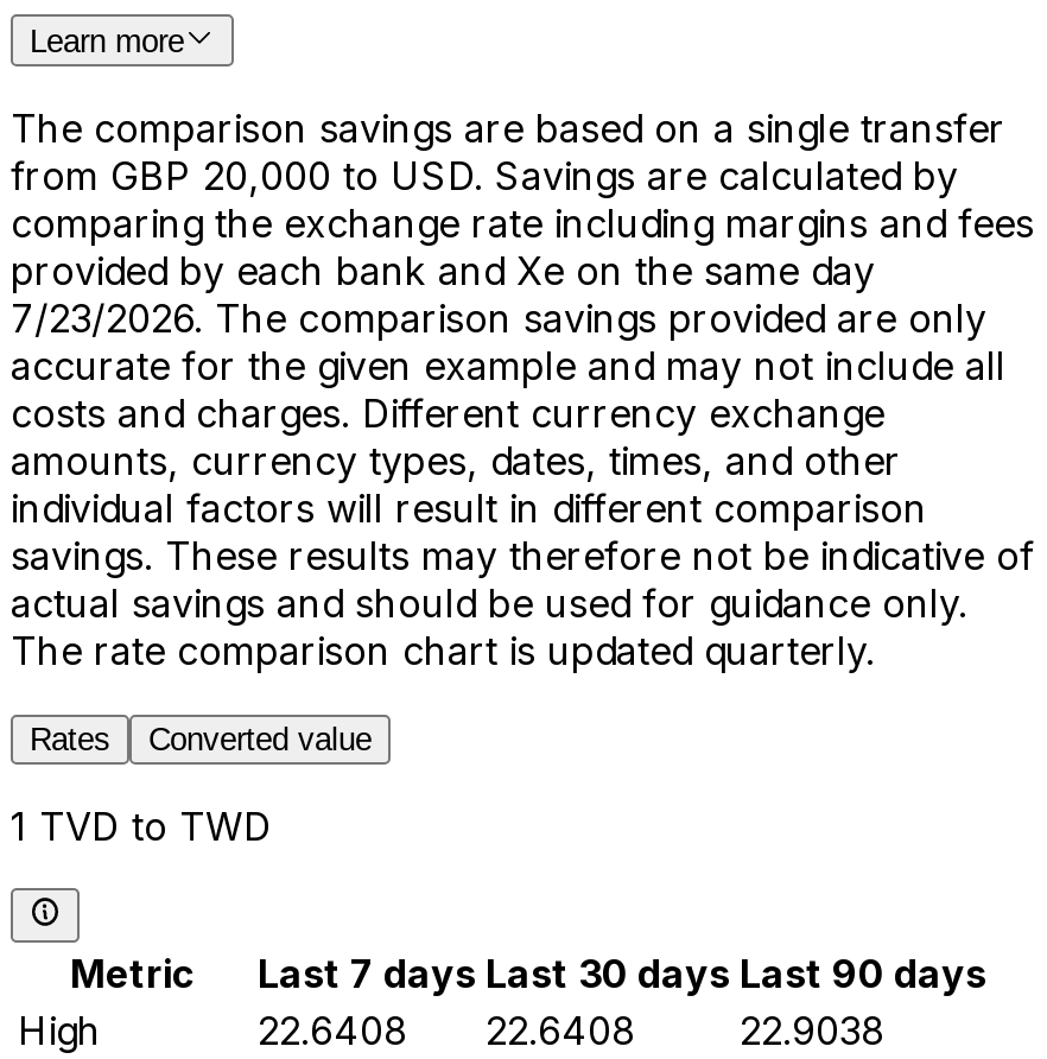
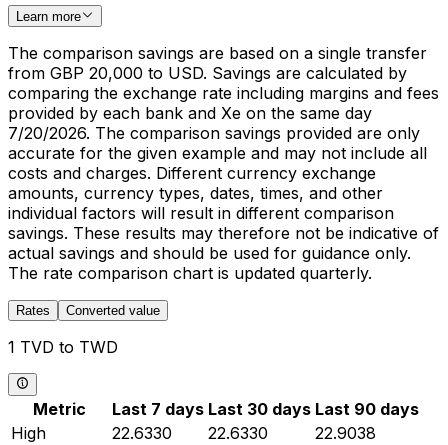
[11,295,986,343] 7/23/2026. The comparison savings provided are only -> [8,123,420,143] 7/20/2026. The comparison savings provided are only
[258,1006,407,1054] 22.6408 -> [112,423,172,443] 22.6330
[486,1006,635,1054] 22.6408 -> [208,423,268,443] 22.6330

